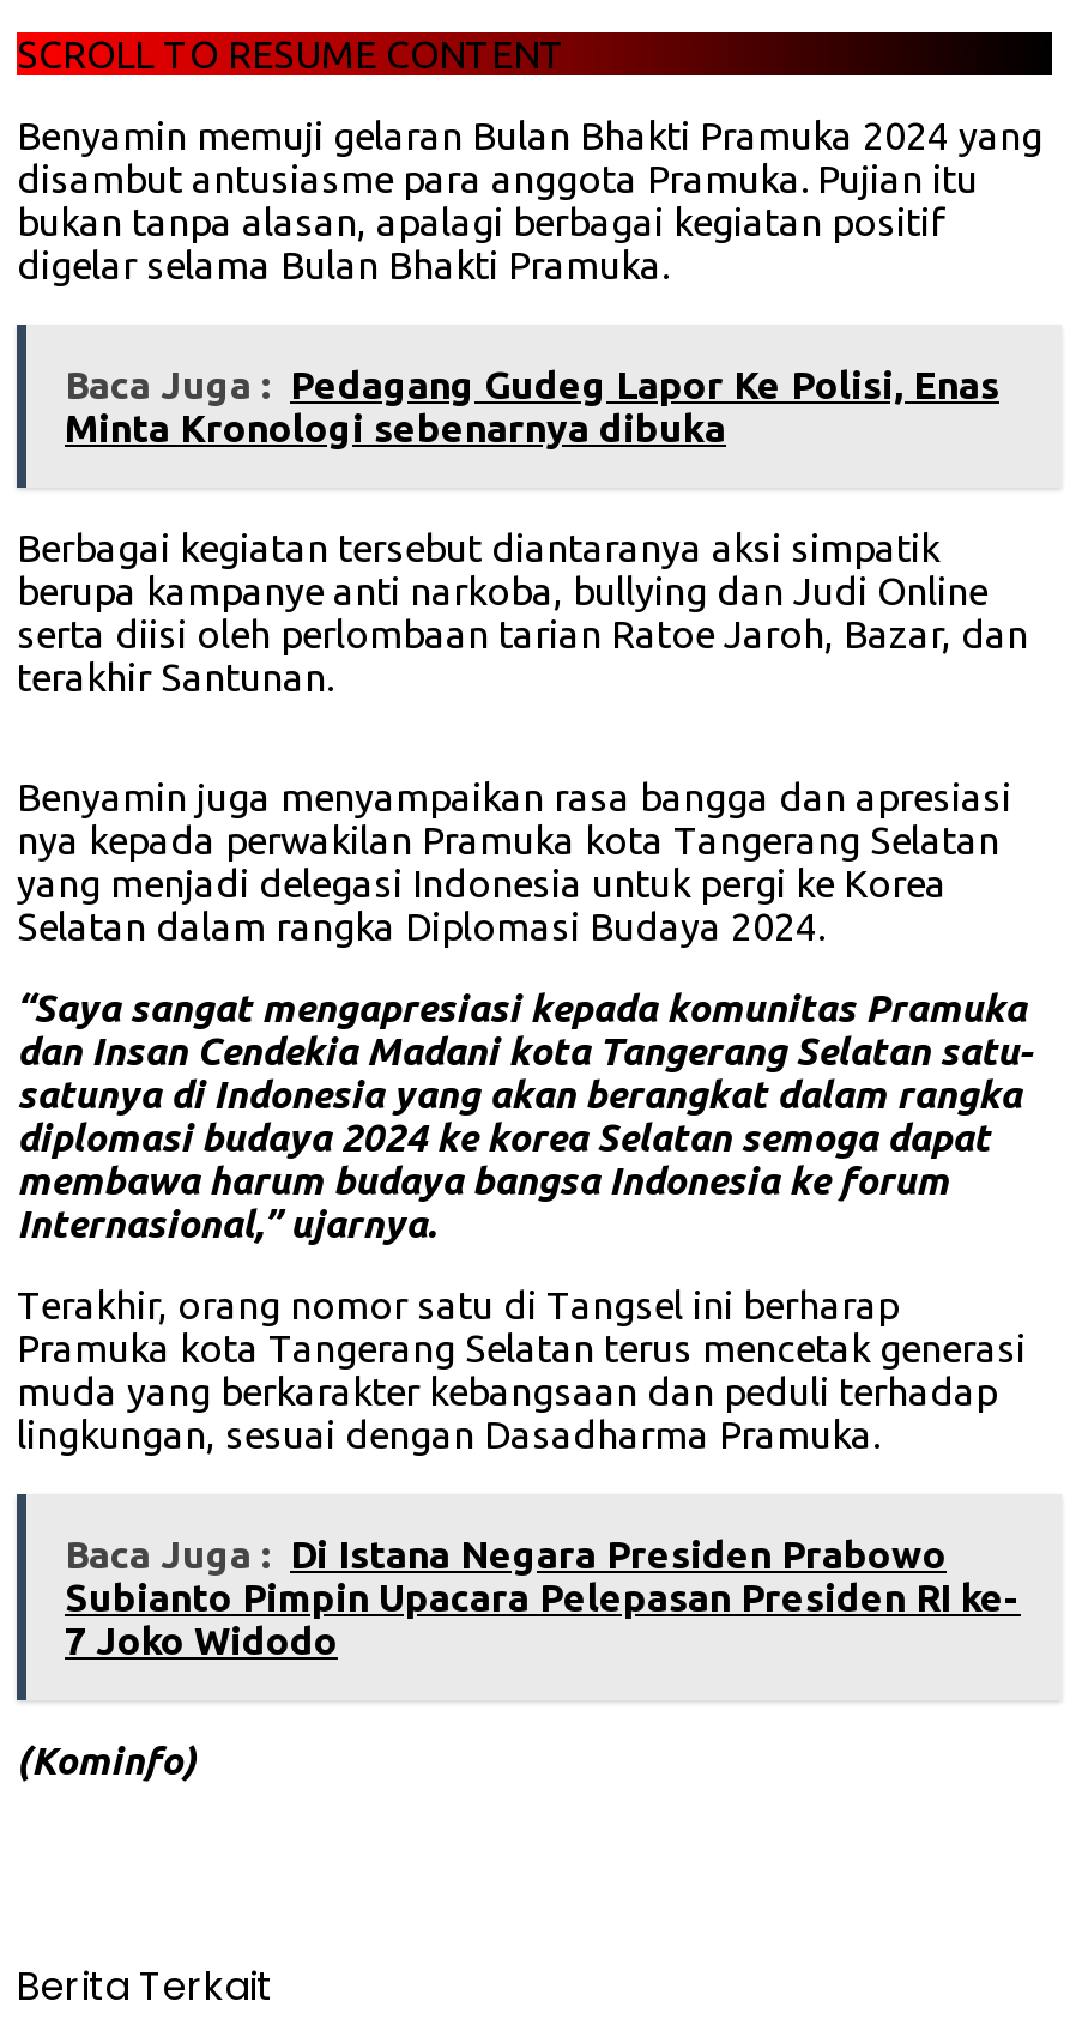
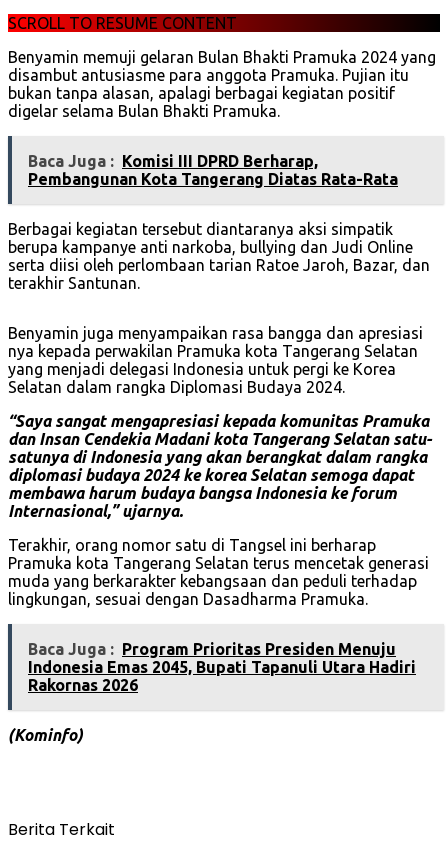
[65,363,999,449] Baca Juga : Pedagang Gudeg Lapor Ke Polisi, Enas | Minta Kronologi sebenarnya dibuka -> [28,152,398,188] Baca Juga : Komisi III DPRD Berharap, | Pembangunan Kota Tangerang Diatas Rata-Rata
[65,1532,1021,1662] Baca Juga : Di Istana Negara Presiden Prabowo | Subianto Pimpin Upacara Pelepasan Presiden RI ke- | 7 Joko Widodo -> [28,640,416,694] Baca Juga : Program Prioritas Presiden Menuju | Indonesia Emas 2045, Bupati Tapanuli Utara Hadiri | Rakornas 2026

